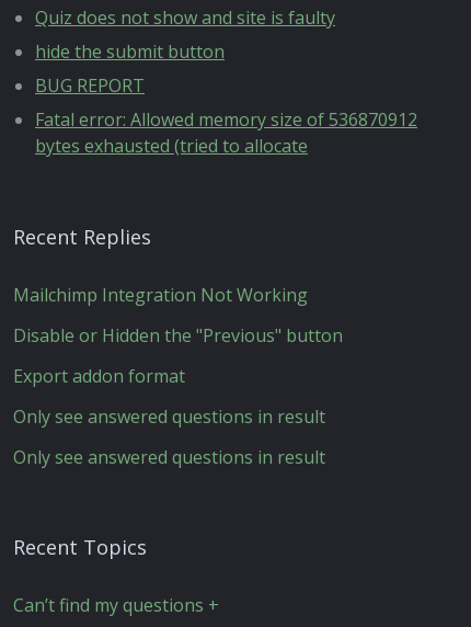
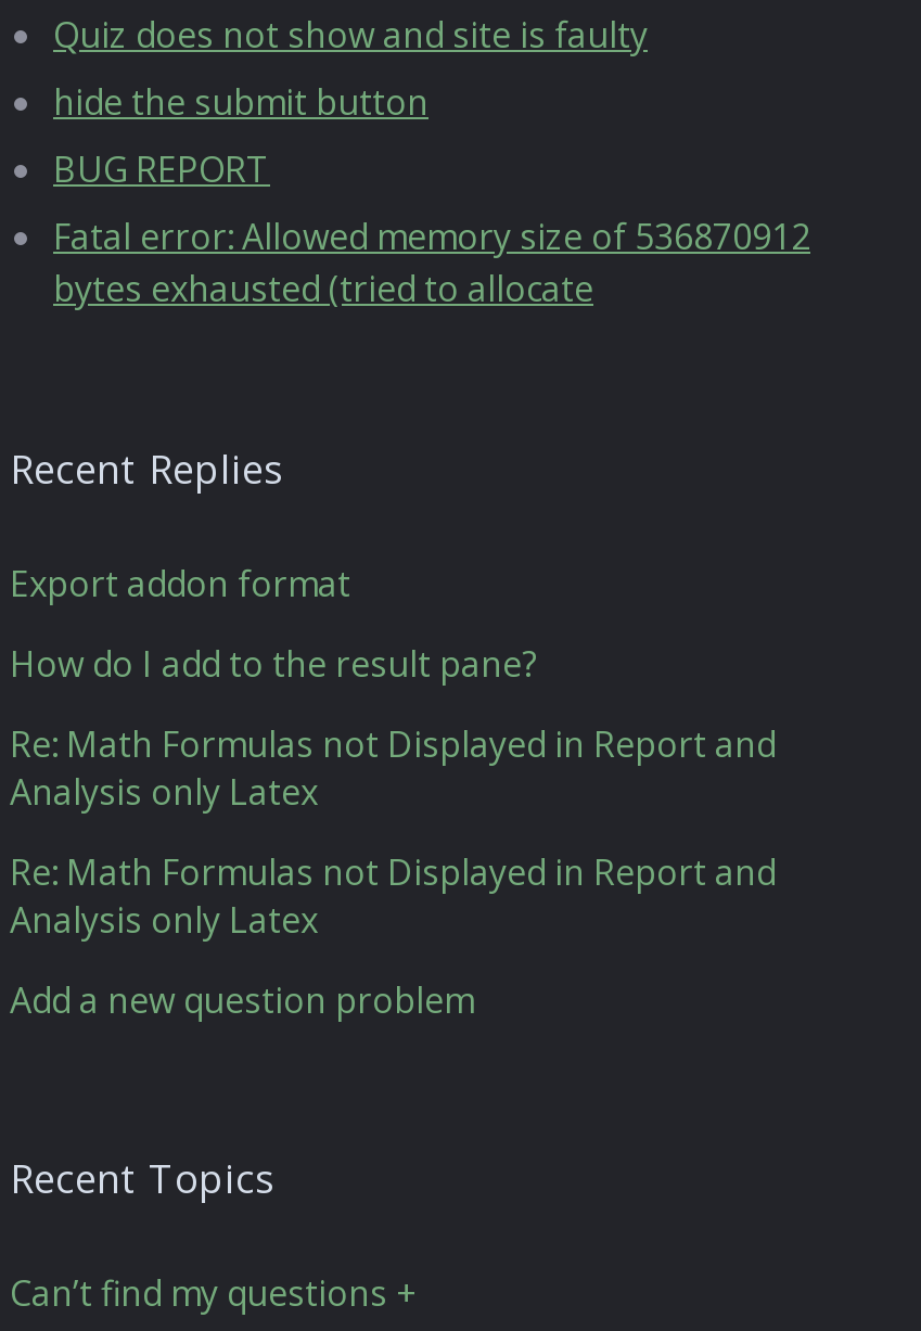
[13,283,343,347] Mailchimp Integration Not Working | Disable or Hidden the "Previous" button -> none
moved [13,364,185,388] -> [10,560,350,607]: Export addon format
[13,404,325,469] Only see answered questions in result | Only see answered questions in result -> [10,640,776,1024] How do I add to the result pane? | Re: Math Formulas not Displayed in Report and | Analysis only Latex | Re: Math Formulas not Displayed in Report and | Analysis only Latex | Add a new question problem

